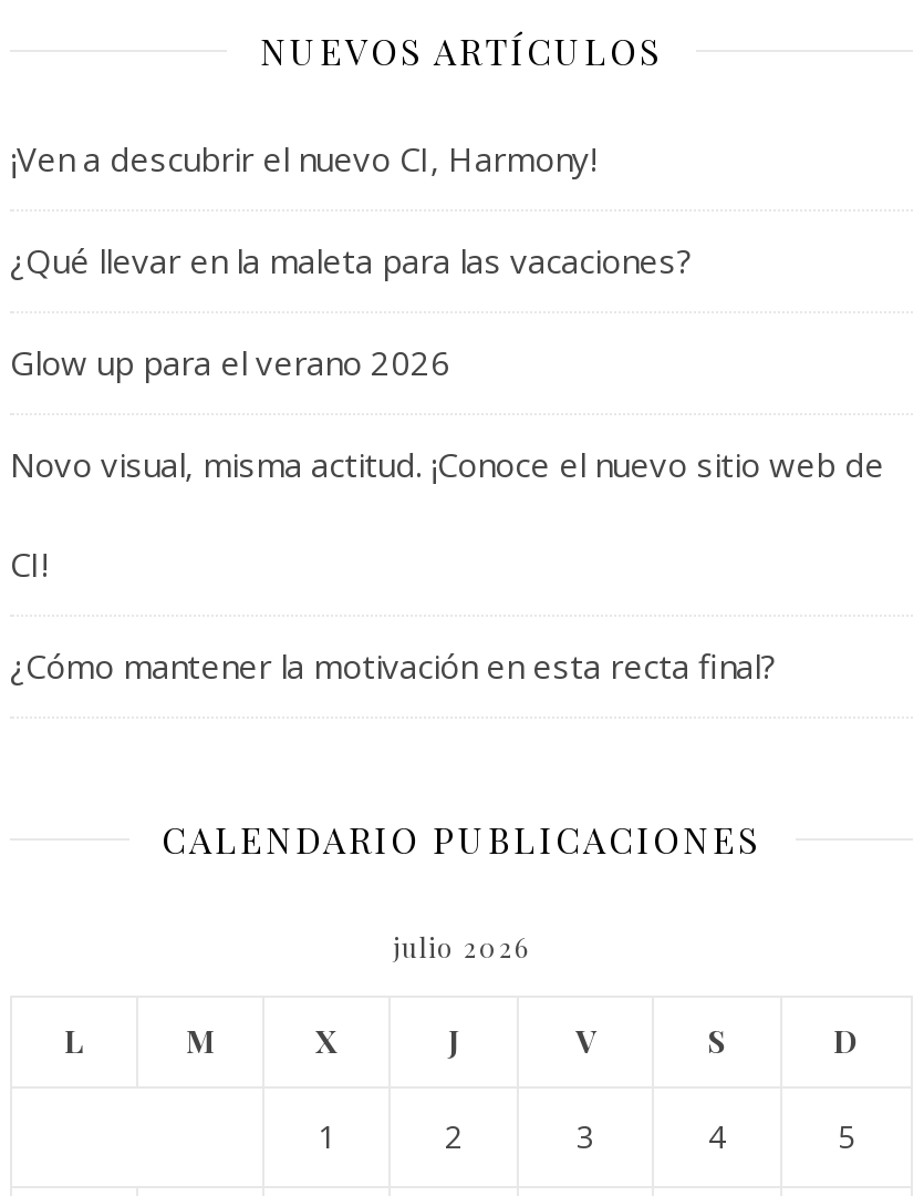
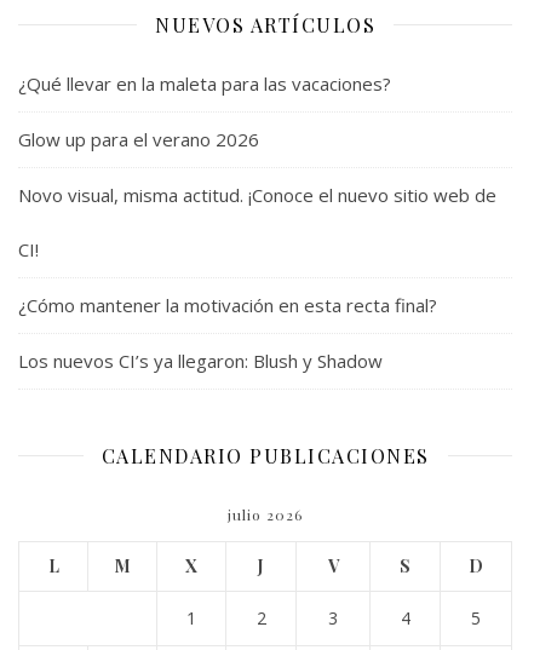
[10,136,596,181] ¡Ven a descubrir el nuevo CI, Harmony! -> none
moved [10,238,884,688] -> [18,71,496,317]: ¿Qué llevar en la maleta para las vacaciones? | Glow up para el verano 2026 | Novo visual, misma actitud. ¡Conoce el nuevo sitio web de | CI! | ¿Cómo mantener la motivación en esta recta final?
none -> [18,349,383,373] Los nuevos CI’s ya llegaron: Blush y Shadow

